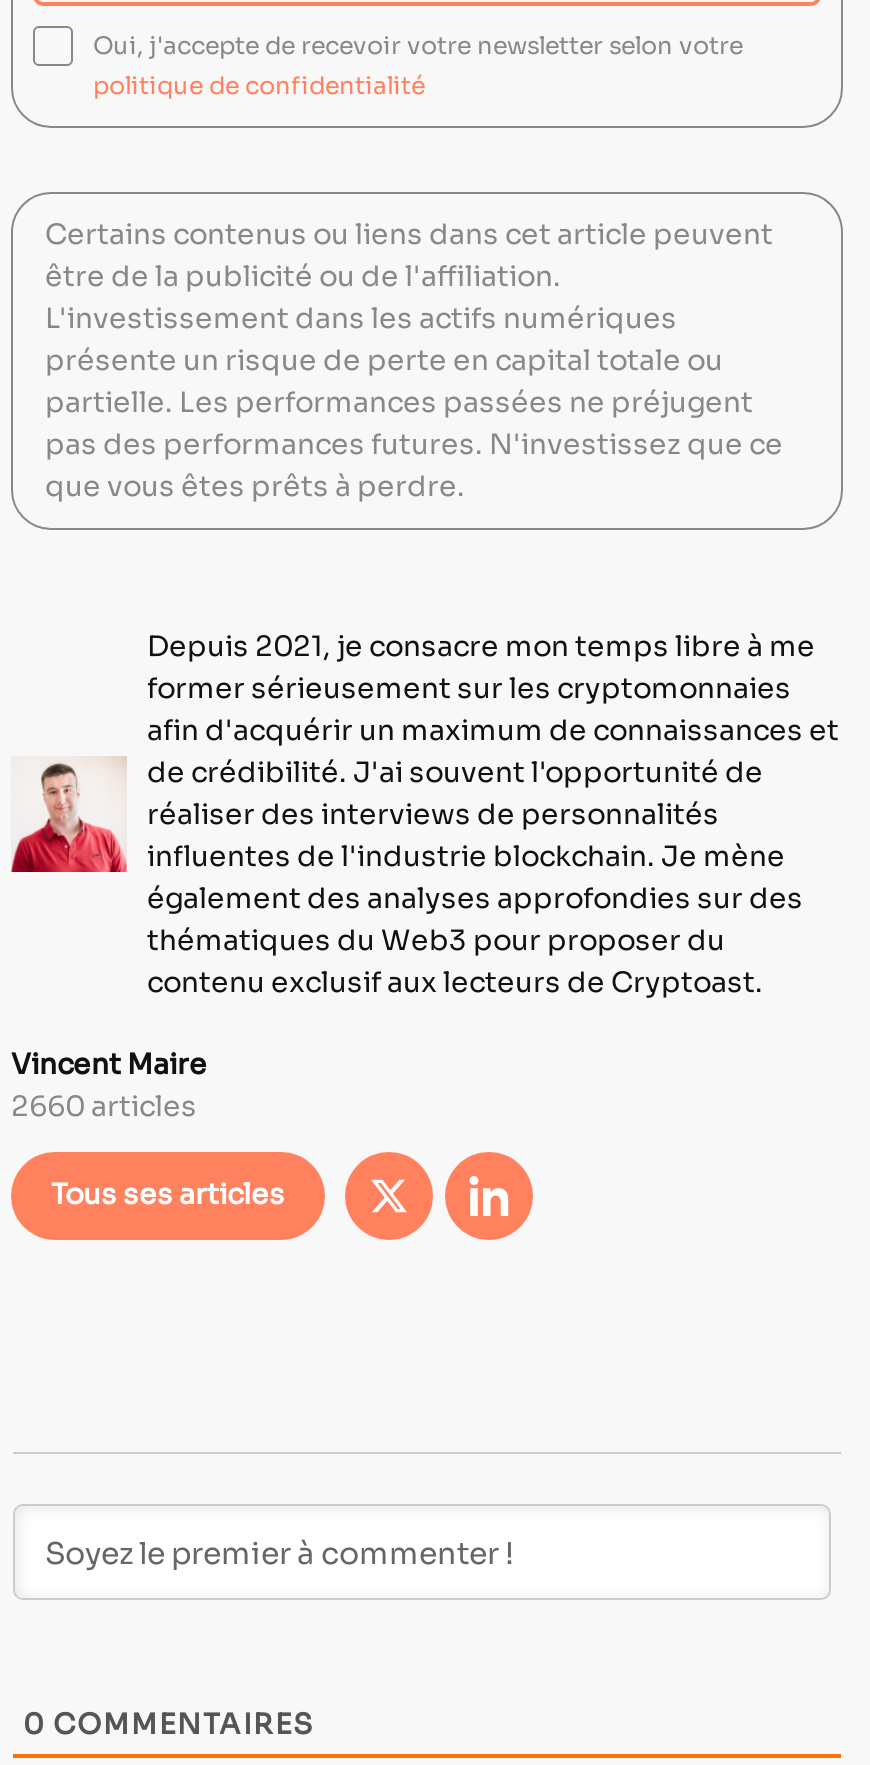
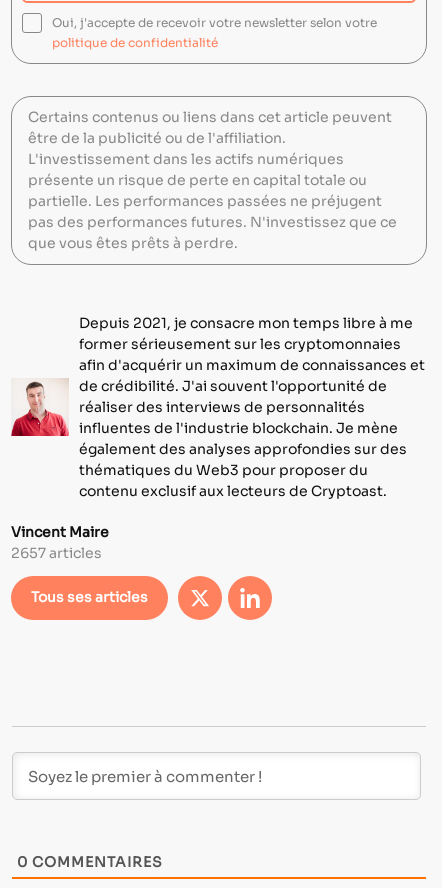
[11,1087,197,1123] 2660 articles -> [11,543,102,561] 2657 articles

